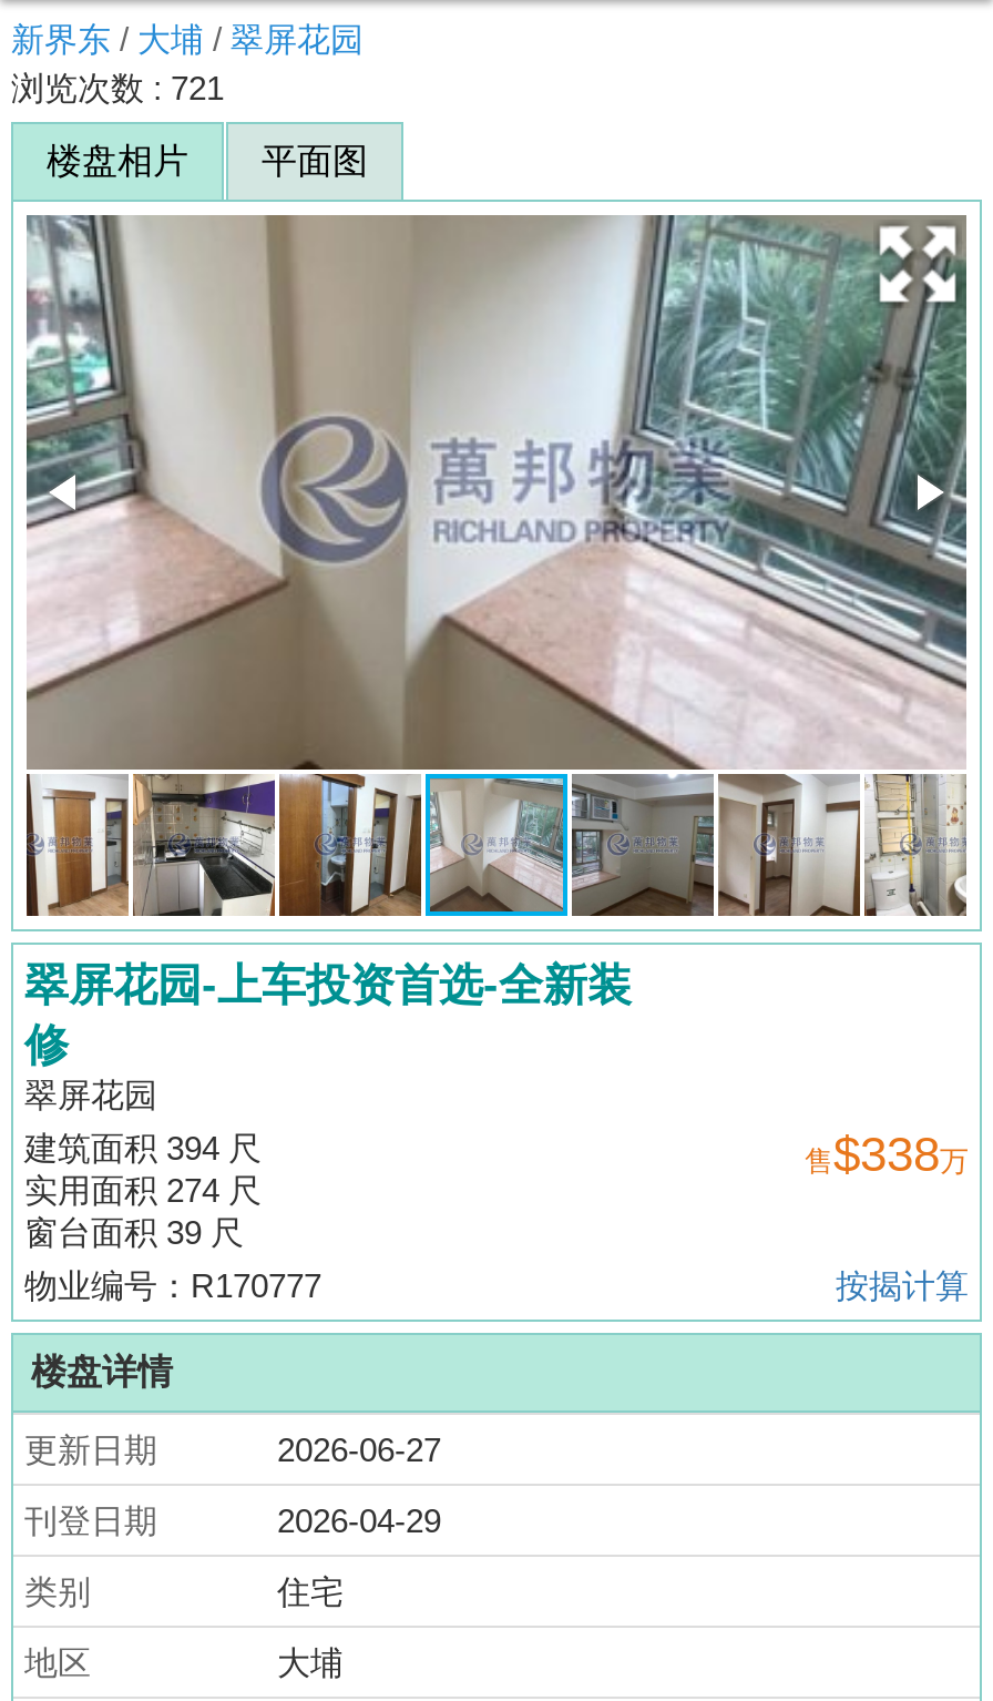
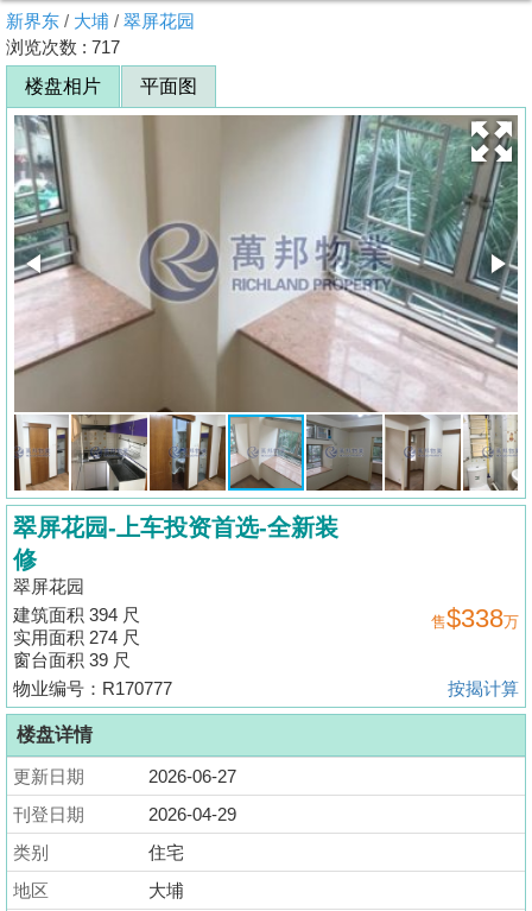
[11,69,224,106] 浏览次数 : 721 -> [6,37,120,57] 浏览次数 : 717

